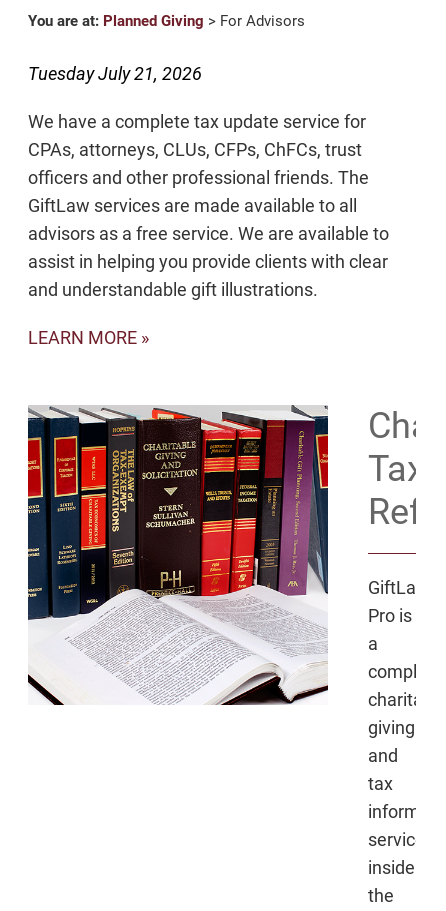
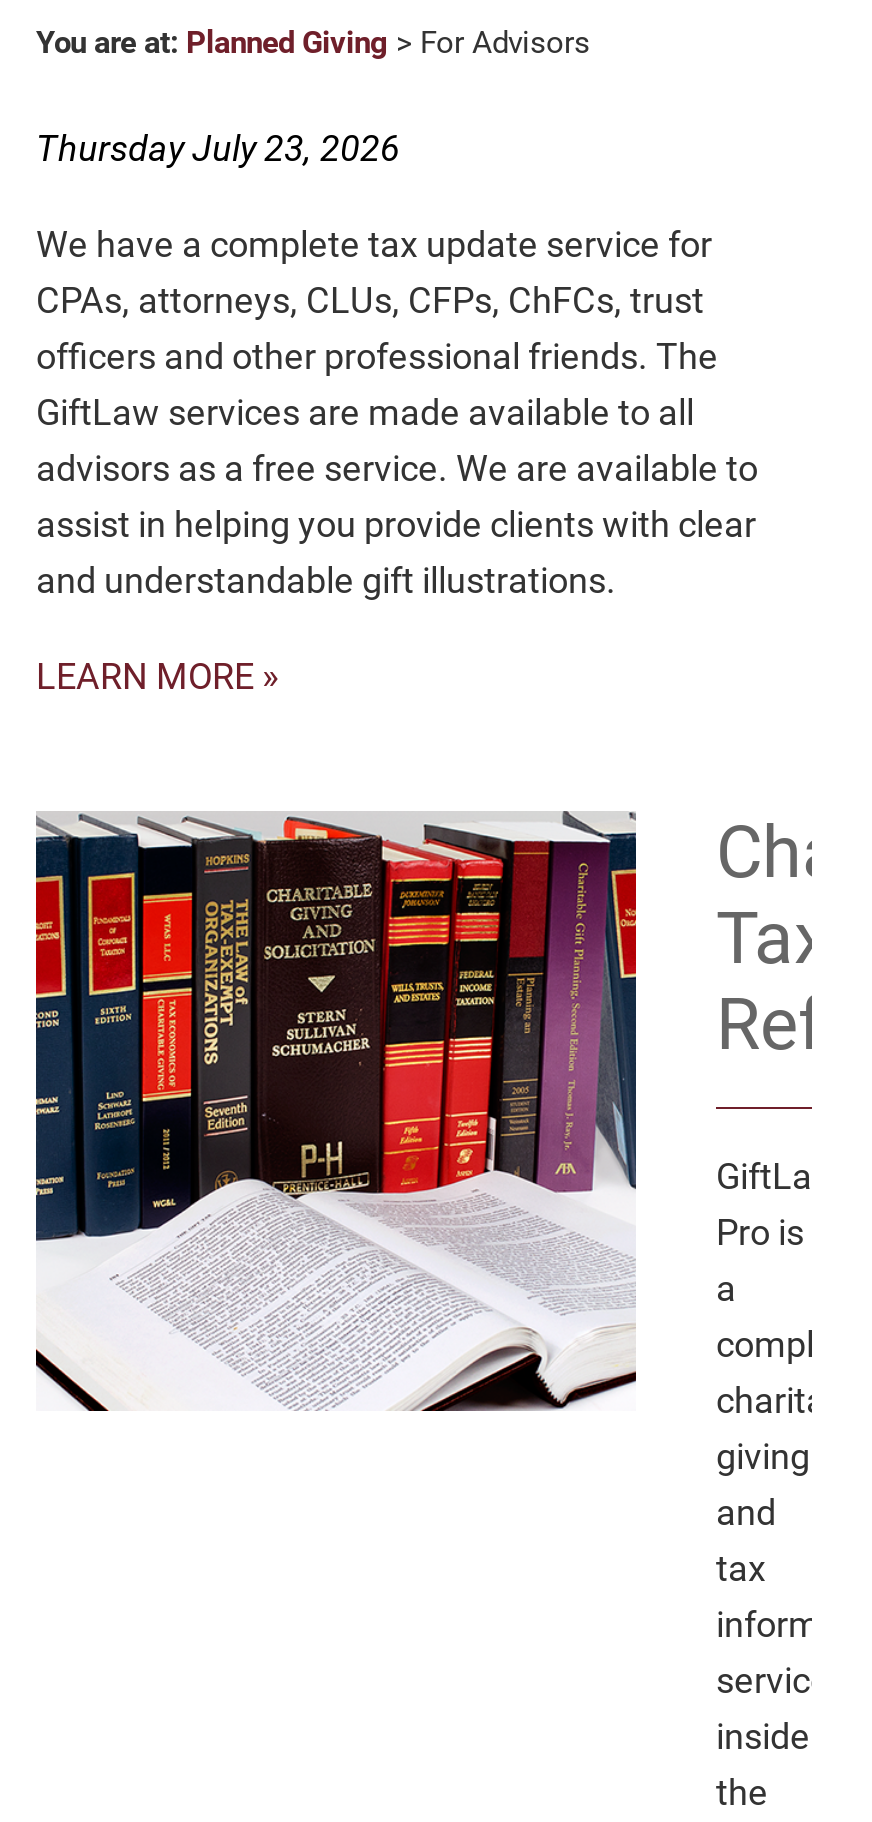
[28,63,202,84] Tuesday July 21, 2026 -> [36,127,400,169] Thursday July 23, 2026

